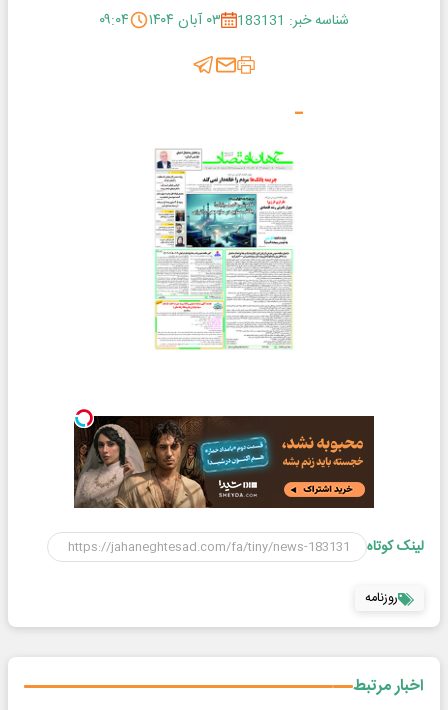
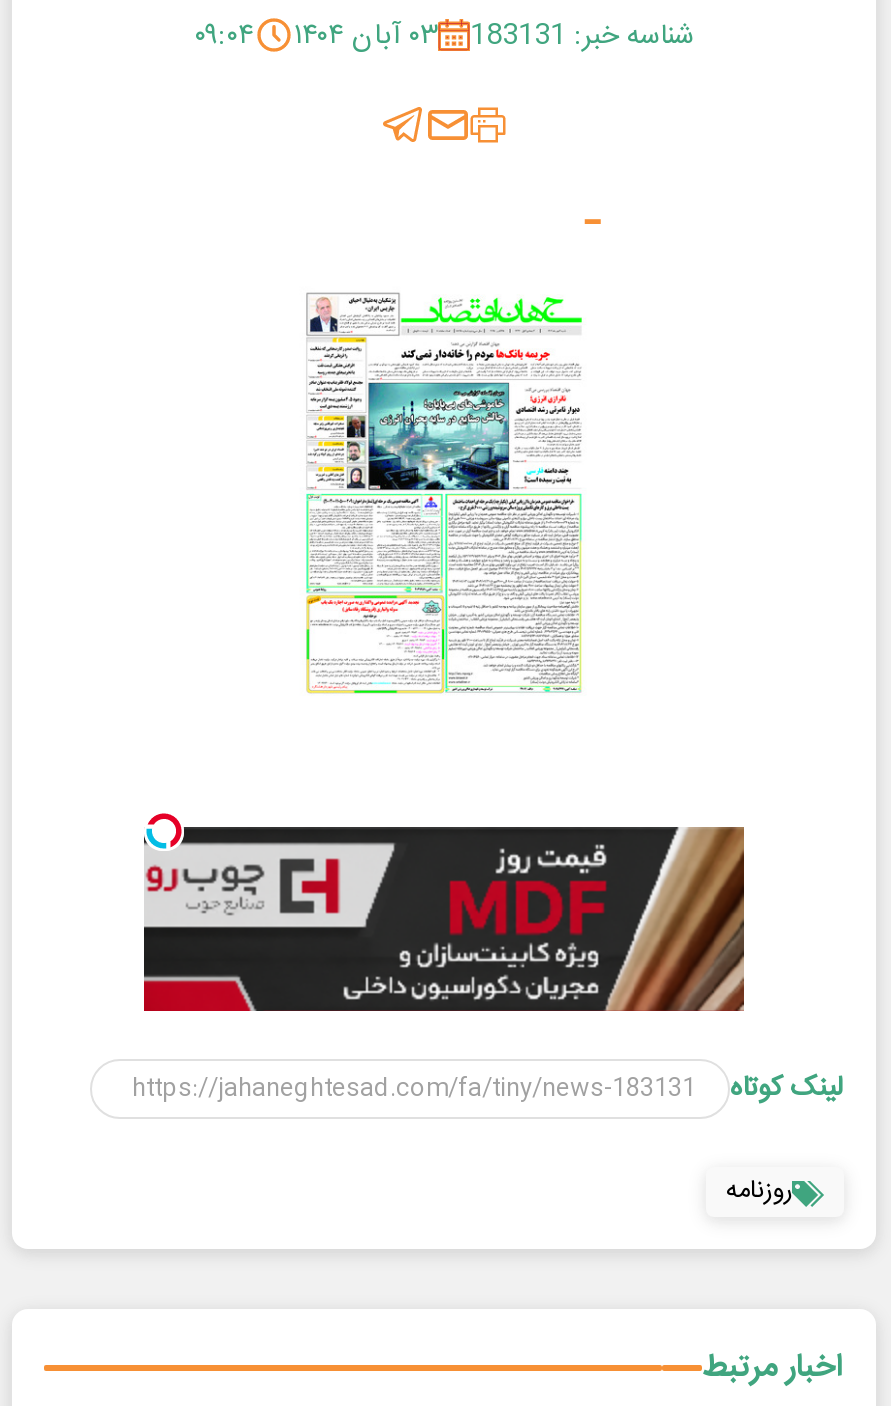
[73,415,375,509] [image] -> [142,825,746,1013] [image]

